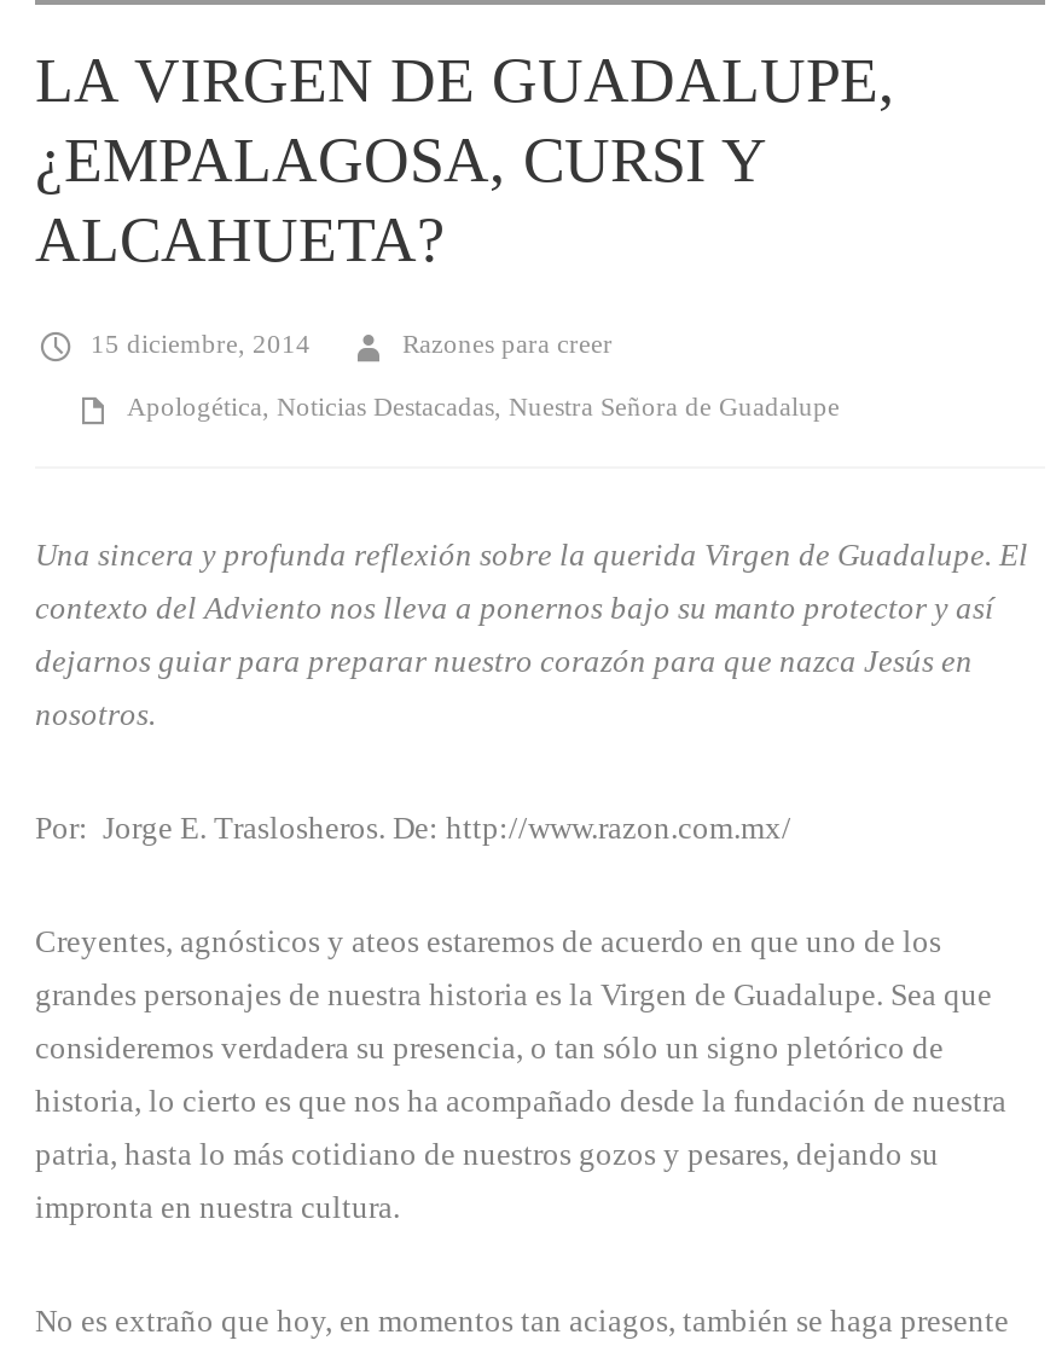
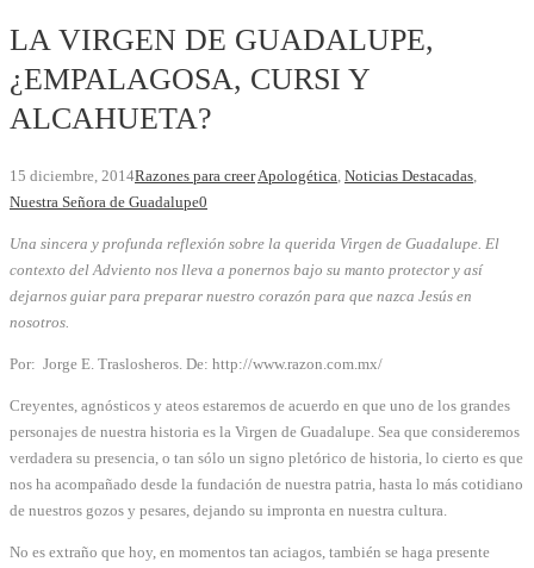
[91,329,613,358] 15 diciembre, 2014 | Razones para creer -> [10,167,477,185] 15 diciembre, 2014Razones para creer Apologética, Noticias Destacadas,
[127,392,840,421] Apologética, Noticias Destacadas, Nuestra Señora de Guadalupe -> [10,193,207,211] Nuestra Señora de Guadalupe0

